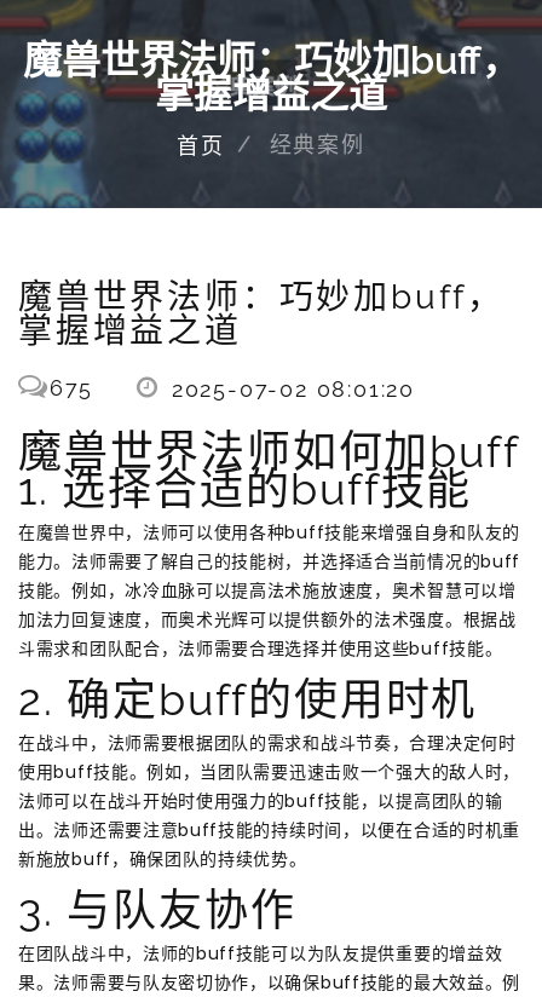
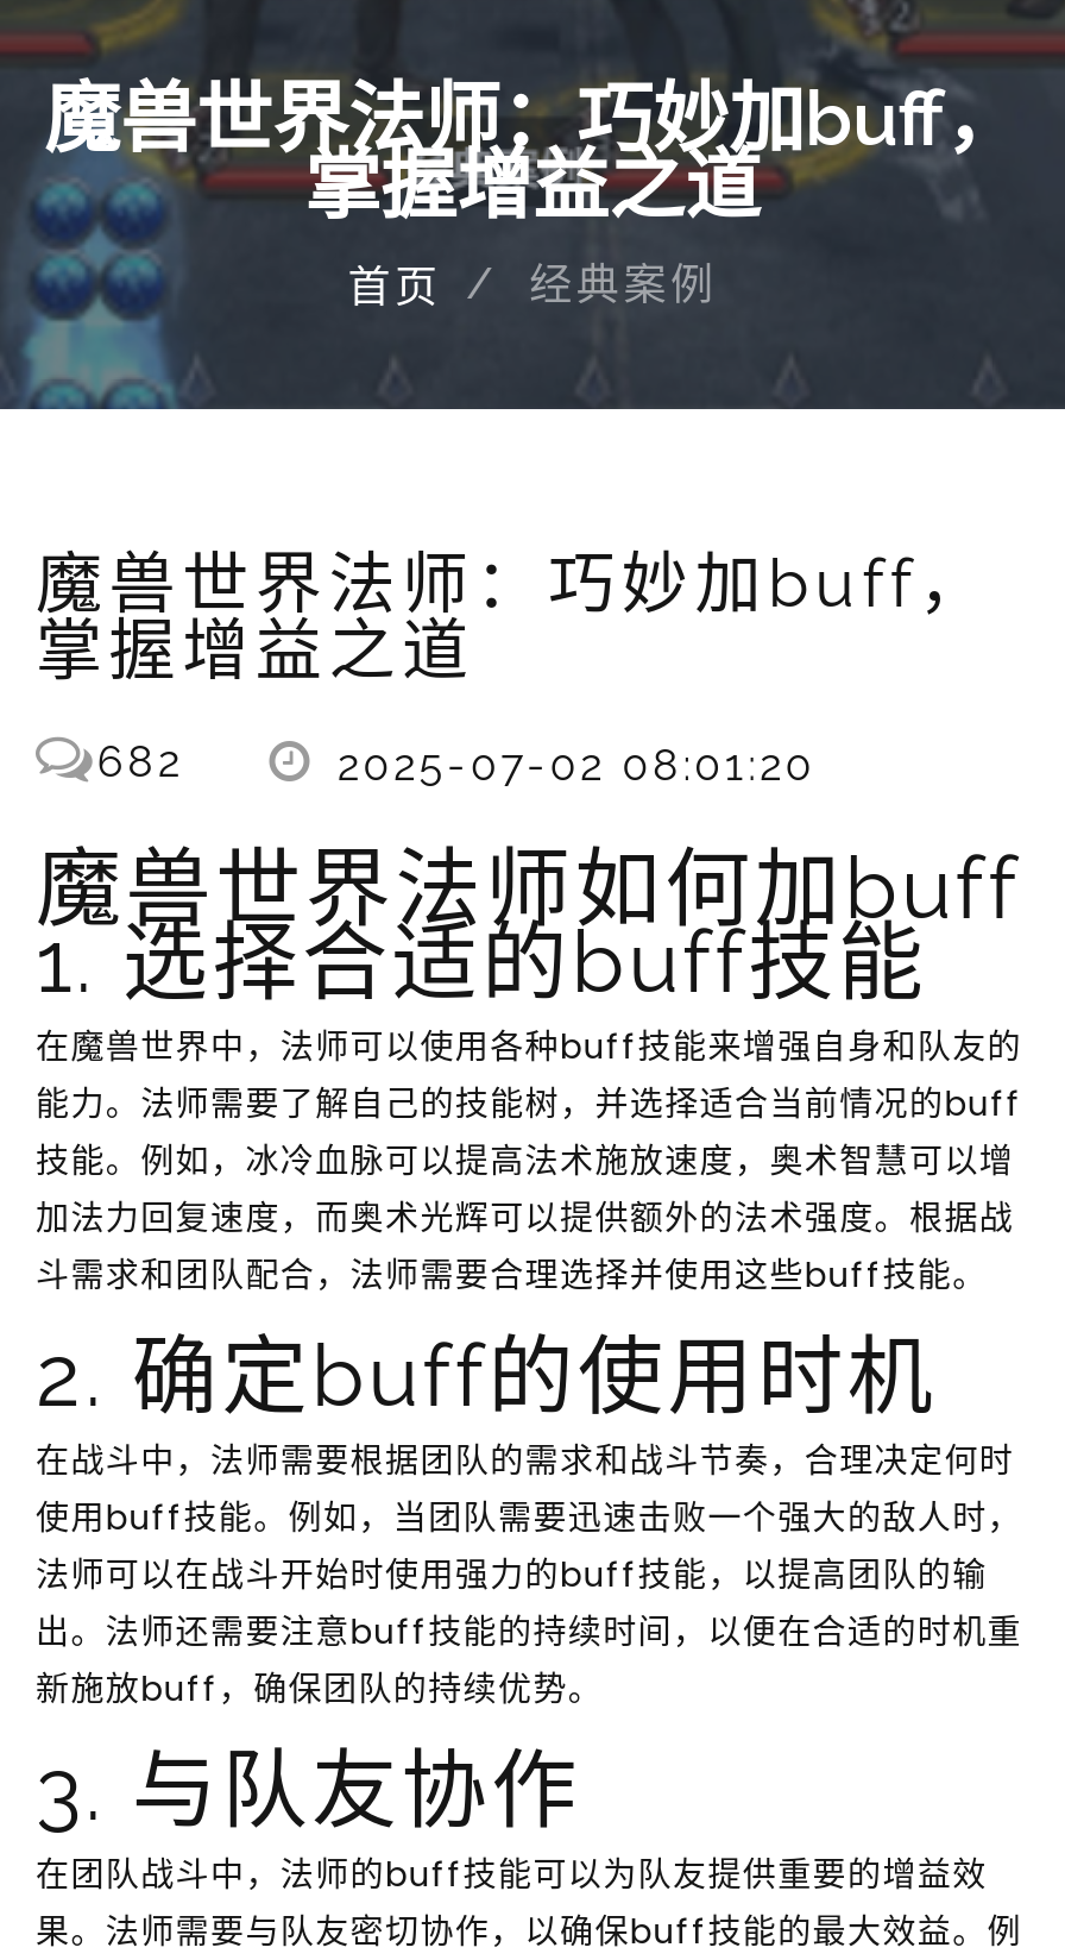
[49,374,93,400] 675 -> [97,736,184,786] 682

